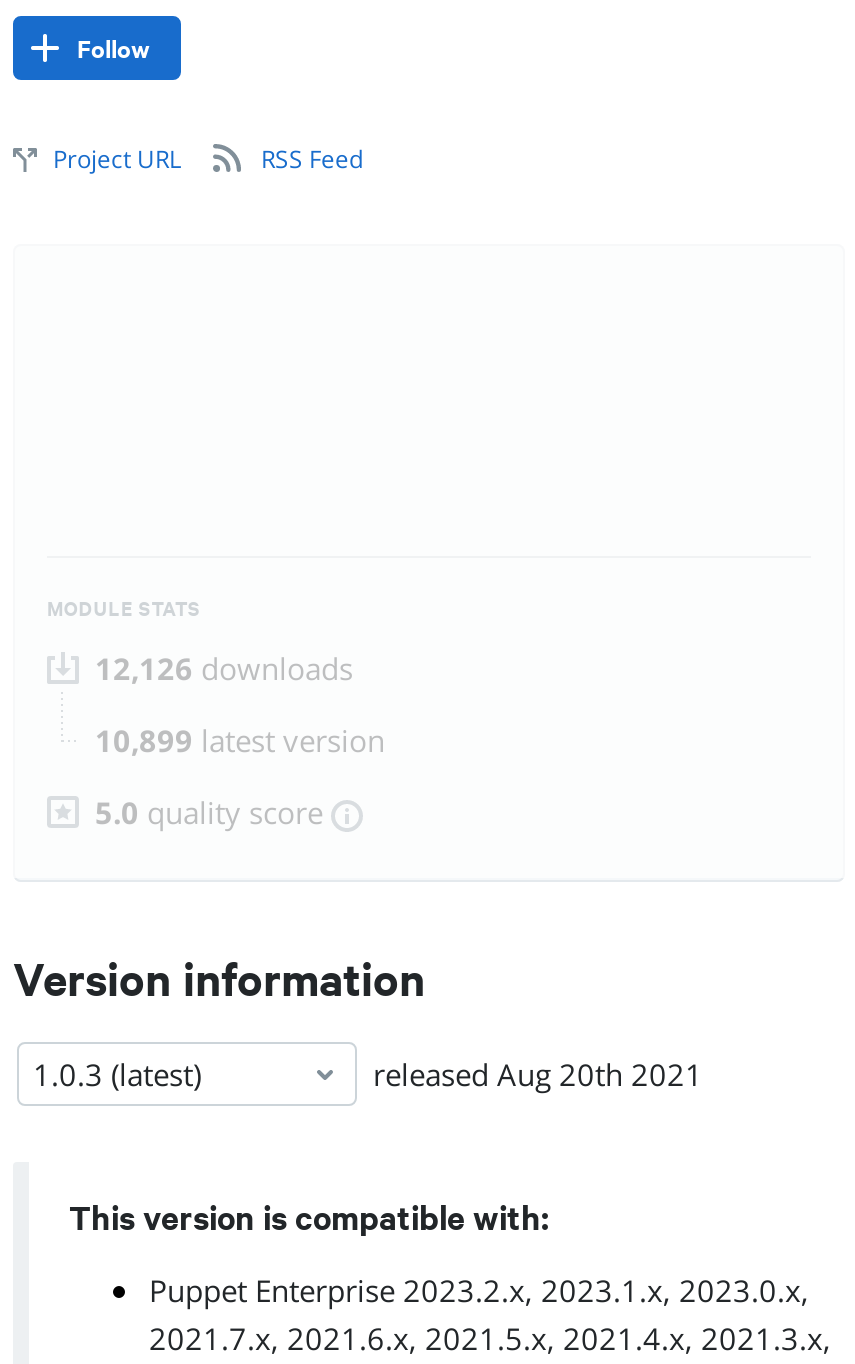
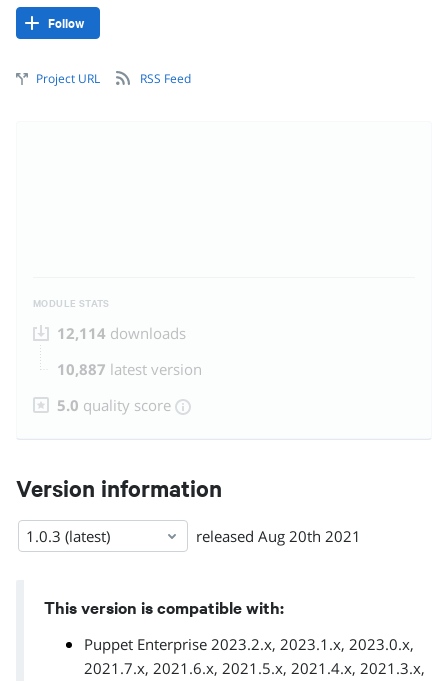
[95,648,353,688] 12,126 downloads -> [57,323,186,343] 12,114 downloads
[95,720,385,760] 10,899 latest version -> [57,359,202,379] 10,887 latest version

